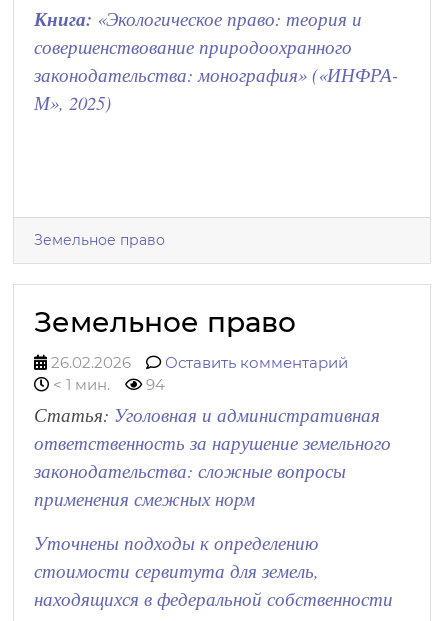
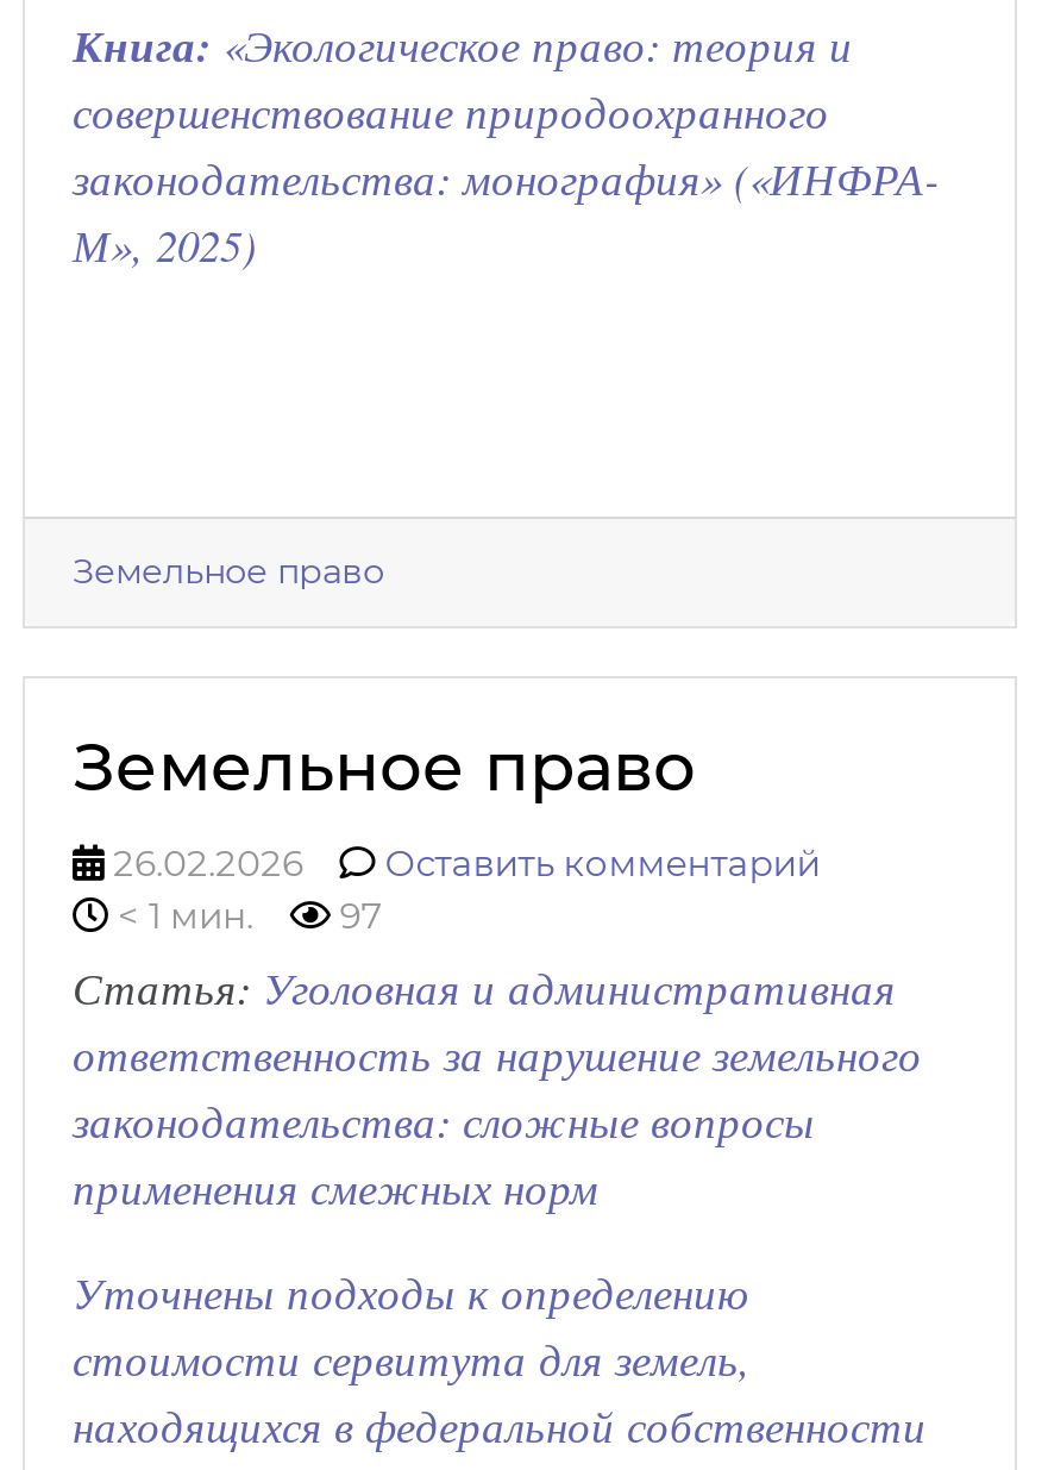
[49,375,165,394] < 1 мин. 94 -> [108,892,382,938] < 1 мин. 97

